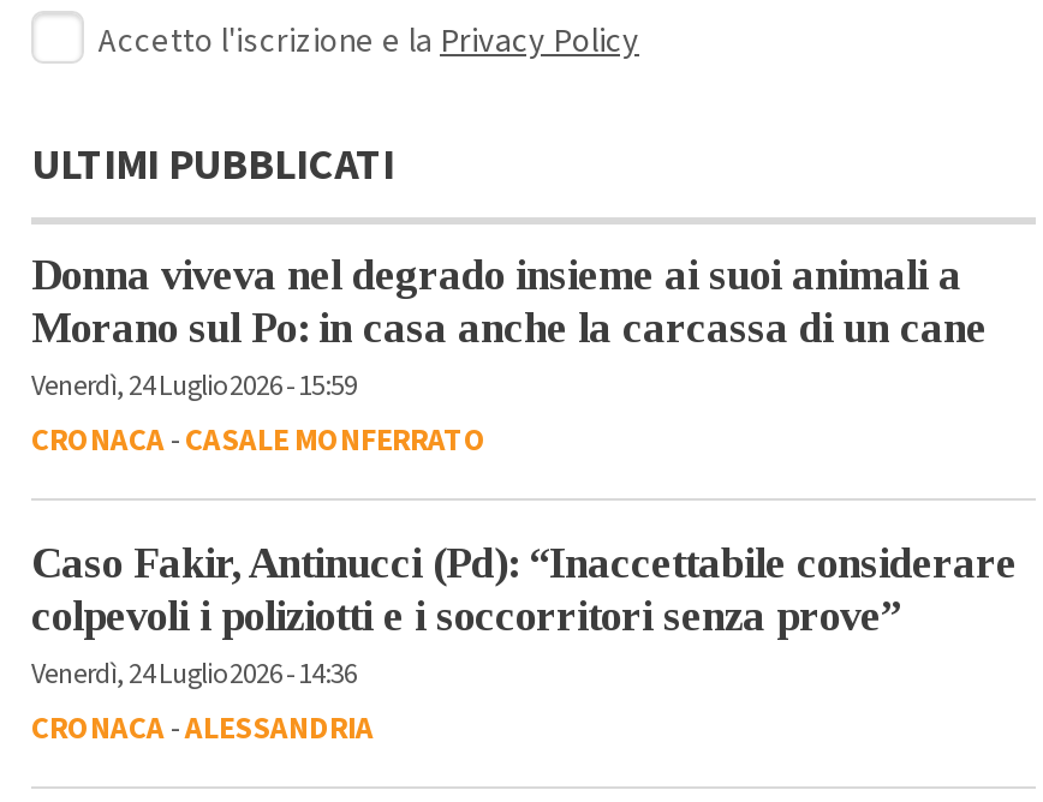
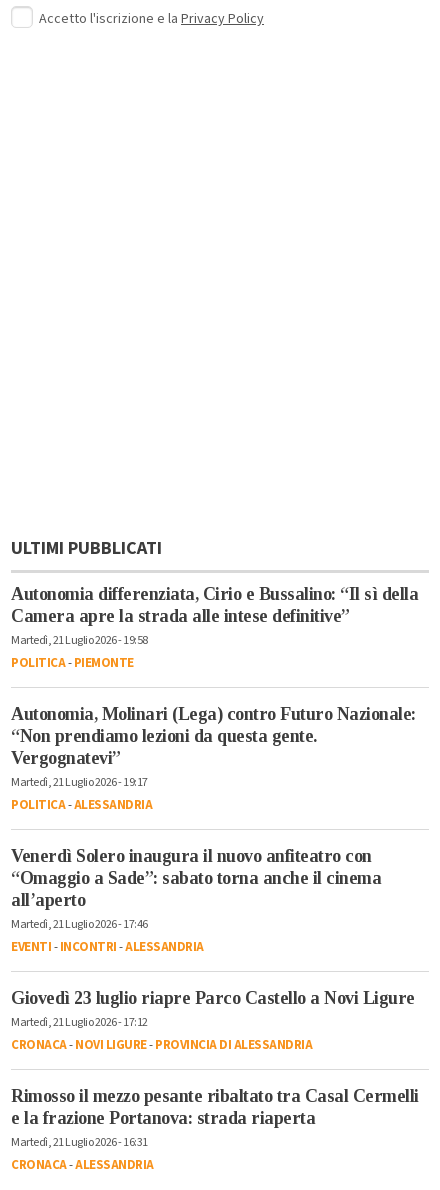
[31,250,1017,695] Donna viveva nel degrado insieme ai suoi animali a | Morano sul Po: in casa anche la carcassa di un cane | Venerdì, 24 Luglio 2026 - 15:59 | CRONACA -CASALE MONFERRATO | Caso Fakir, Antinucci (Pd): “Inaccettabile considerare | colpevoli i poliziotti e i soccorritori senza prove” | Venerdì, 24 Luglio 2026 - 14:36 -> [11,584,418,1151] Autonomia differenziata, Cirio e Bussalino: “Il sì della | Camera apre la strada alle intese definitive” | Martedì, 21 Luglio 2026 - 19:58 | POLITICA-PIEMONTE | Autonomia, Molinari (Lega) contro Futuro Nazionale: | “Non prendiamo lezioni da questa gente. | Vergognatevi” | Martedì, 21 Luglio 2026 - 19:17 | POLITICA-ALESSANDRIA | Venerdì Solero inaugura il nuovo anfiteatro con | “Omaggio a Sade”: sabato torna anche il cinema | all’aperto | Martedì, 21 Luglio 2026 - 17:46 | EVENTI-INCONTRI-ALESSANDRIA | Giovedì 23 luglio riapre Parco Castello a Novi Ligure | Martedì, 21 Luglio 2026 - 17:12 | CRONACA-NOVI LIGURE-PROVINCIA DI ALESSANDRIA | Rimosso il mezzo pesante ribaltato tra Casal Cermelli | e la frazione Portanova: strada riaperta | Martedì, 21 Luglio 2026 - 16:31

